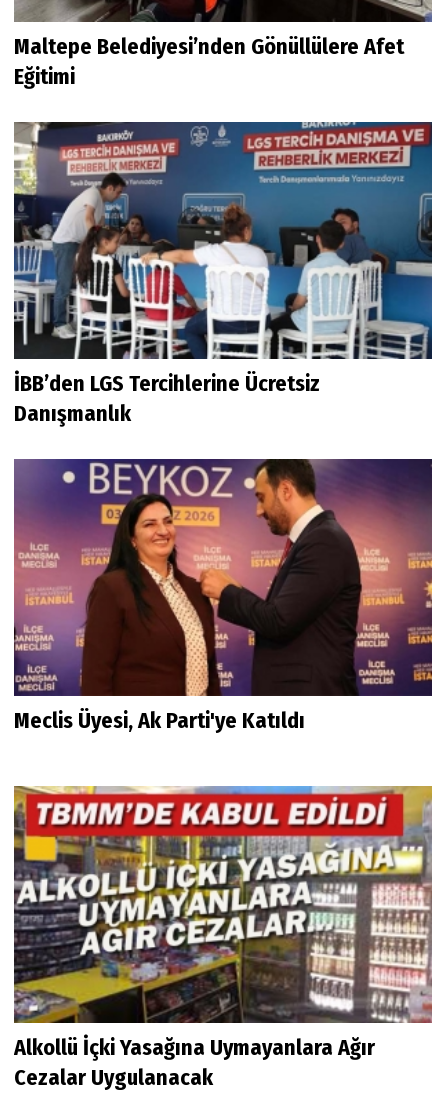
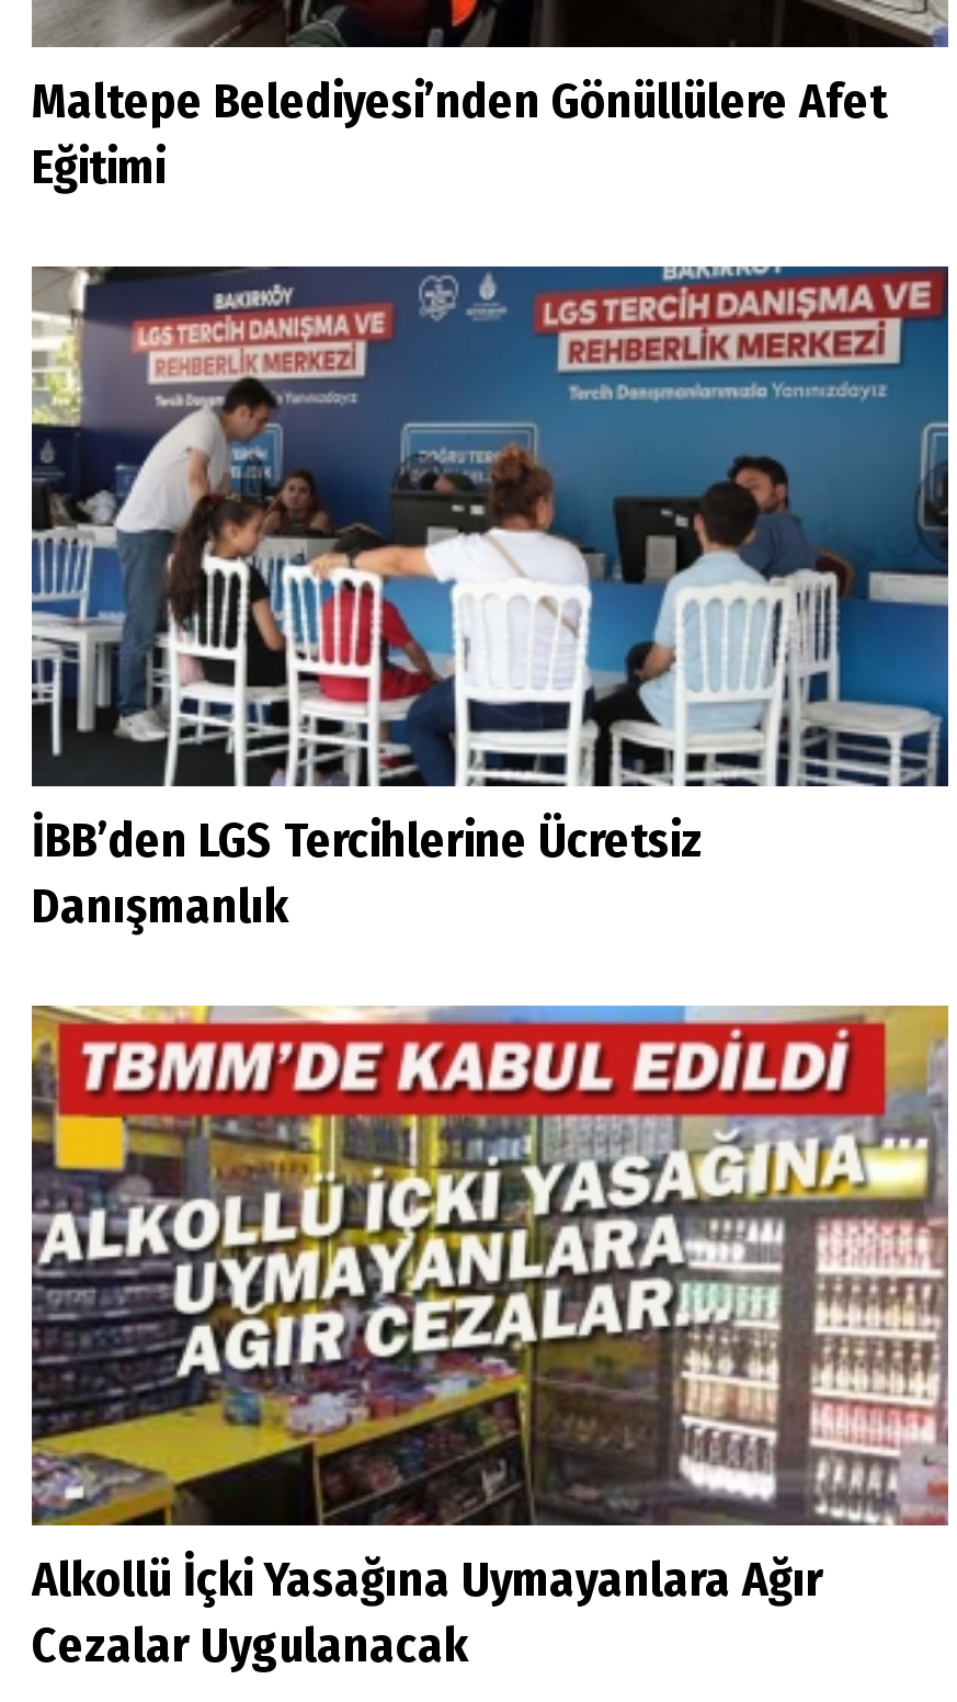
[13,458,433,734] [image] | Meclis Üyesi, Ak Parti'ye Katıldı -> none

